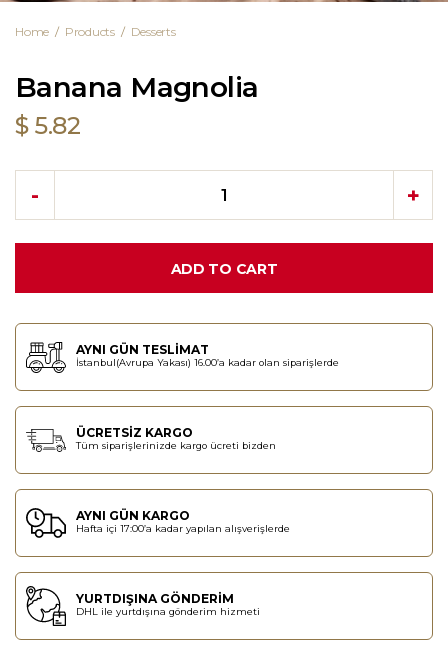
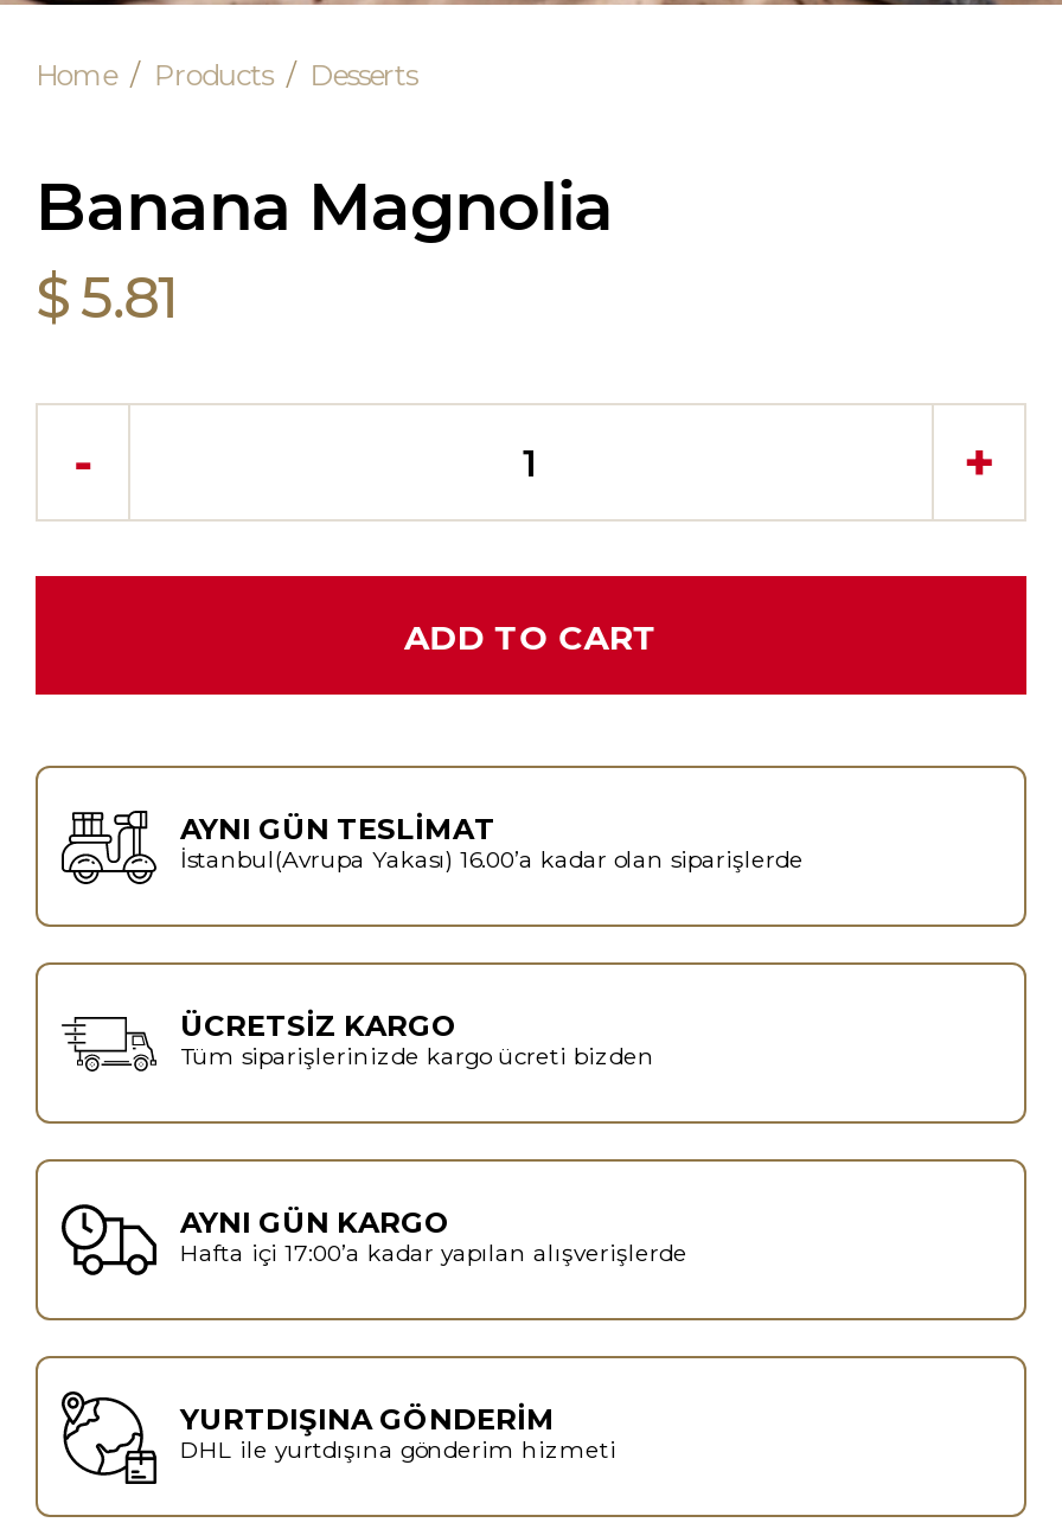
[15,111,80,140] $5.82 -> [36,264,180,332] $5.81

